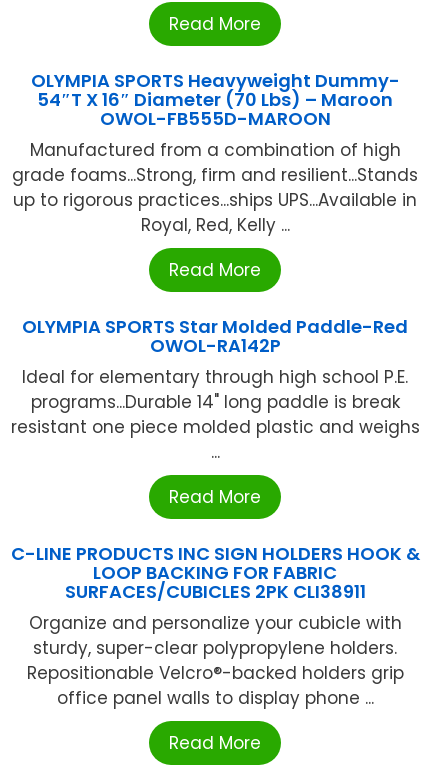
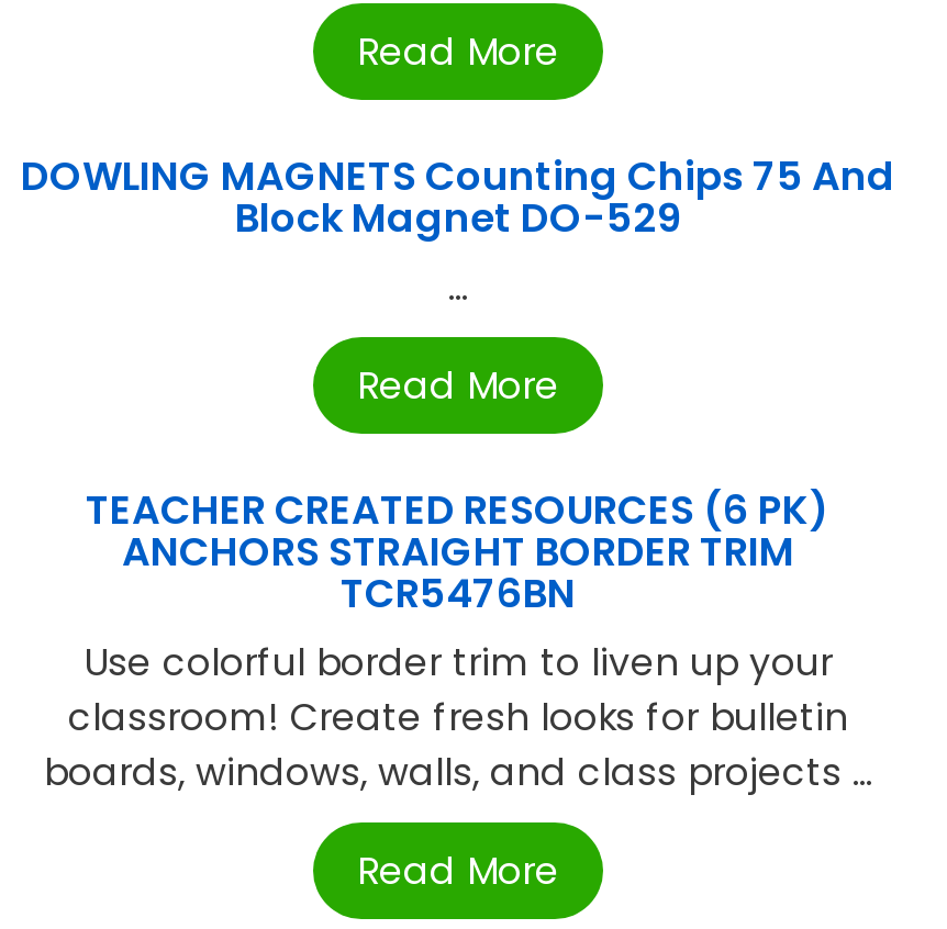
[10,68,419,439] OLYMPIA SPORTS Heavyweight Dummy- | 54″T X 16″ Diameter (70 Lbs) – Maroon | OWOL-FB555D-MAROON | Manufactured from a combination of high | grade foams...Strong, firm and resilient...Stands | up to rigorous practices...ships UPS...Available in | Royal, Red, Kelly ... | Read More | OLYMPIA SPORTS Star Molded Paddle-Red | OWOL-RA142P | Ideal for elementary through high school P.E. | programs...Durable 14" long paddle is break | resistant one piece molded plastic and weighs -> [21,148,895,245] DOWLING MAGNETS Counting Chips 75 And | Block Magnet DO-529
[10,541,419,710] C-LINE PRODUCTS INC SIGN HOLDERS HOOK & | LOOP BACKING FOR FABRIC | SURFACES/CUBICLES 2PK CLI38911 | Organize and personalize your cubicle with | sturdy, super-clear polypropylene holders. | Repositionable Velcro®-backed holders grip | office panel walls to display phone ... -> [44,482,872,798] TEACHER CREATED RESOURCES (6 PK) | ANCHORS STRAIGHT BORDER TRIM | TCR5476BN | Use colorful border trim to liven up your | classroom! Create fresh looks for bulletin | boards, windows, walls, and class projects ...

